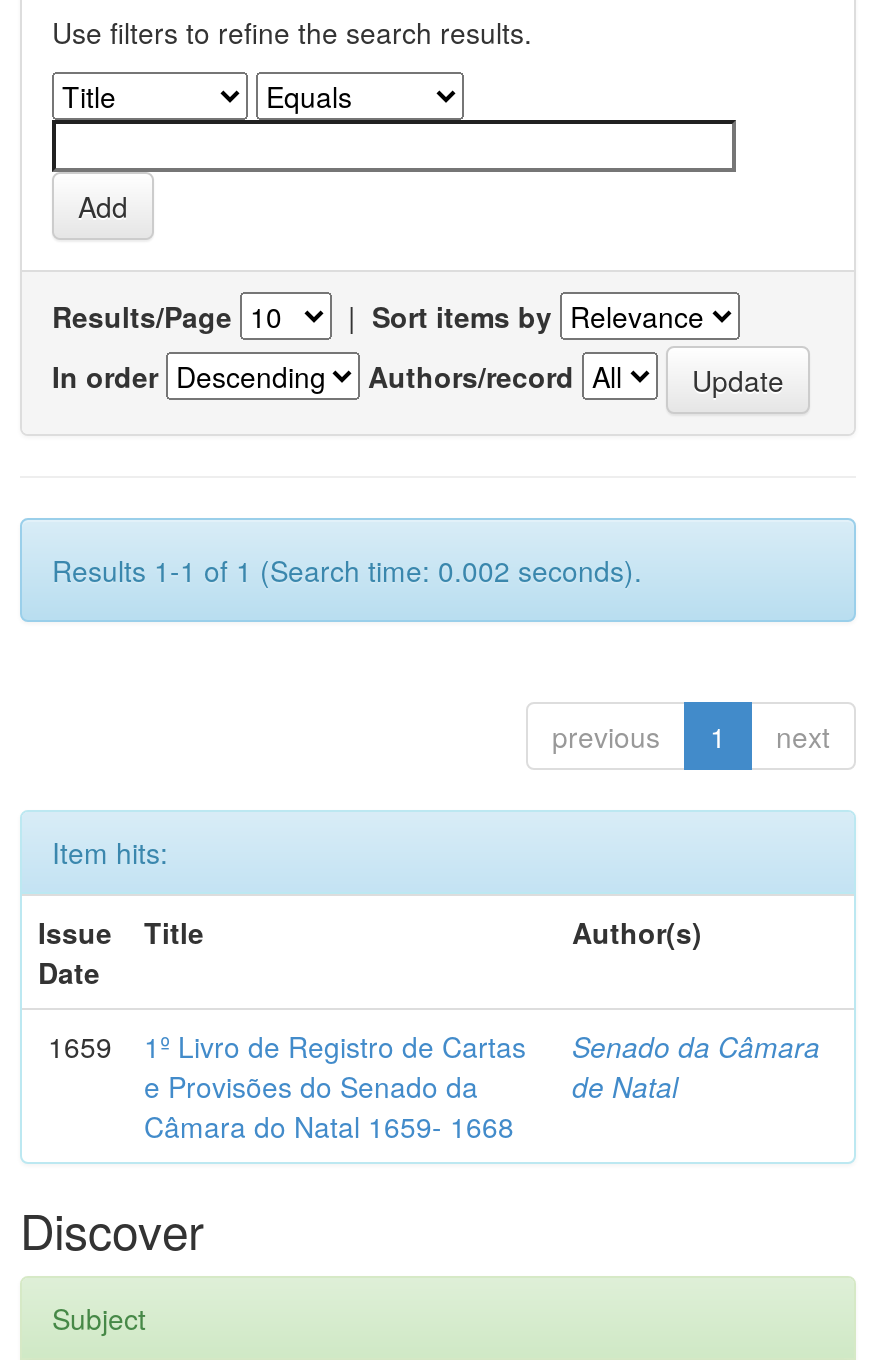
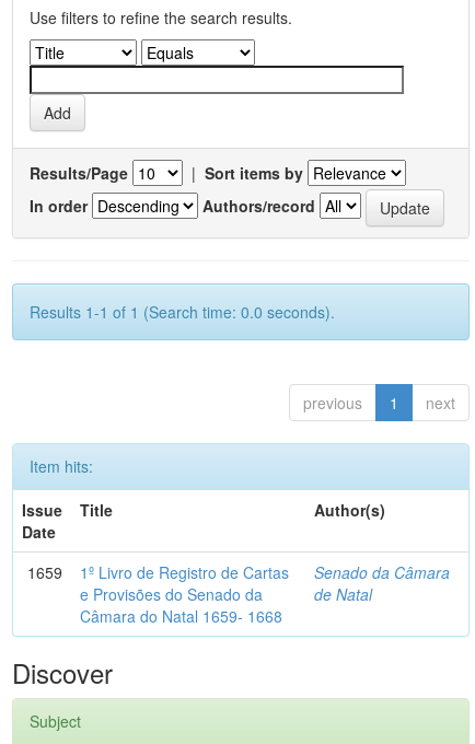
[52,550,642,590] Results 1-1 of 1 (Search time: 0.002 seconds). -> [30,301,335,323] Results 1-1 of 1 (Search time: 0.0 seconds).

